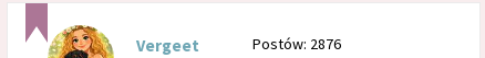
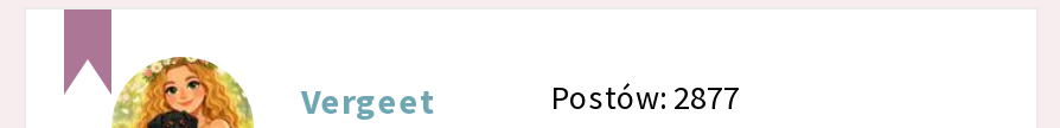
[252,34,341,54] Postów: 2876 -> [550,76,740,119] Postów: 2877

